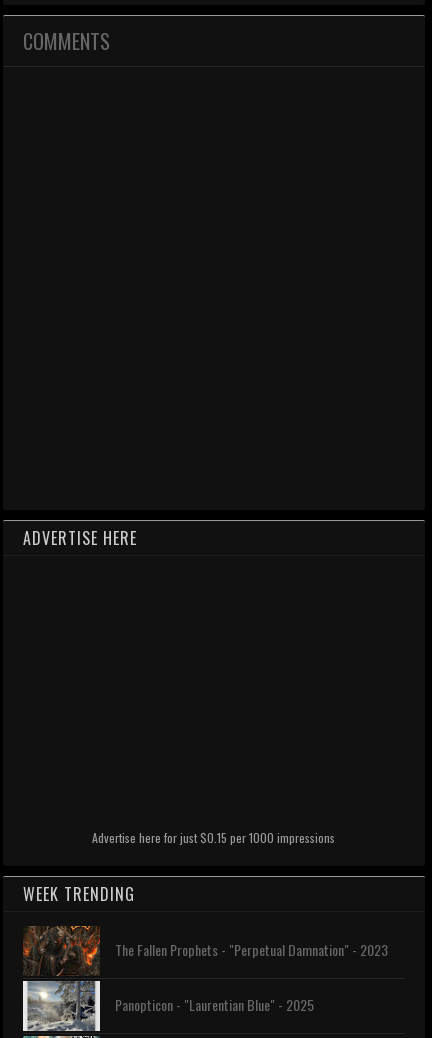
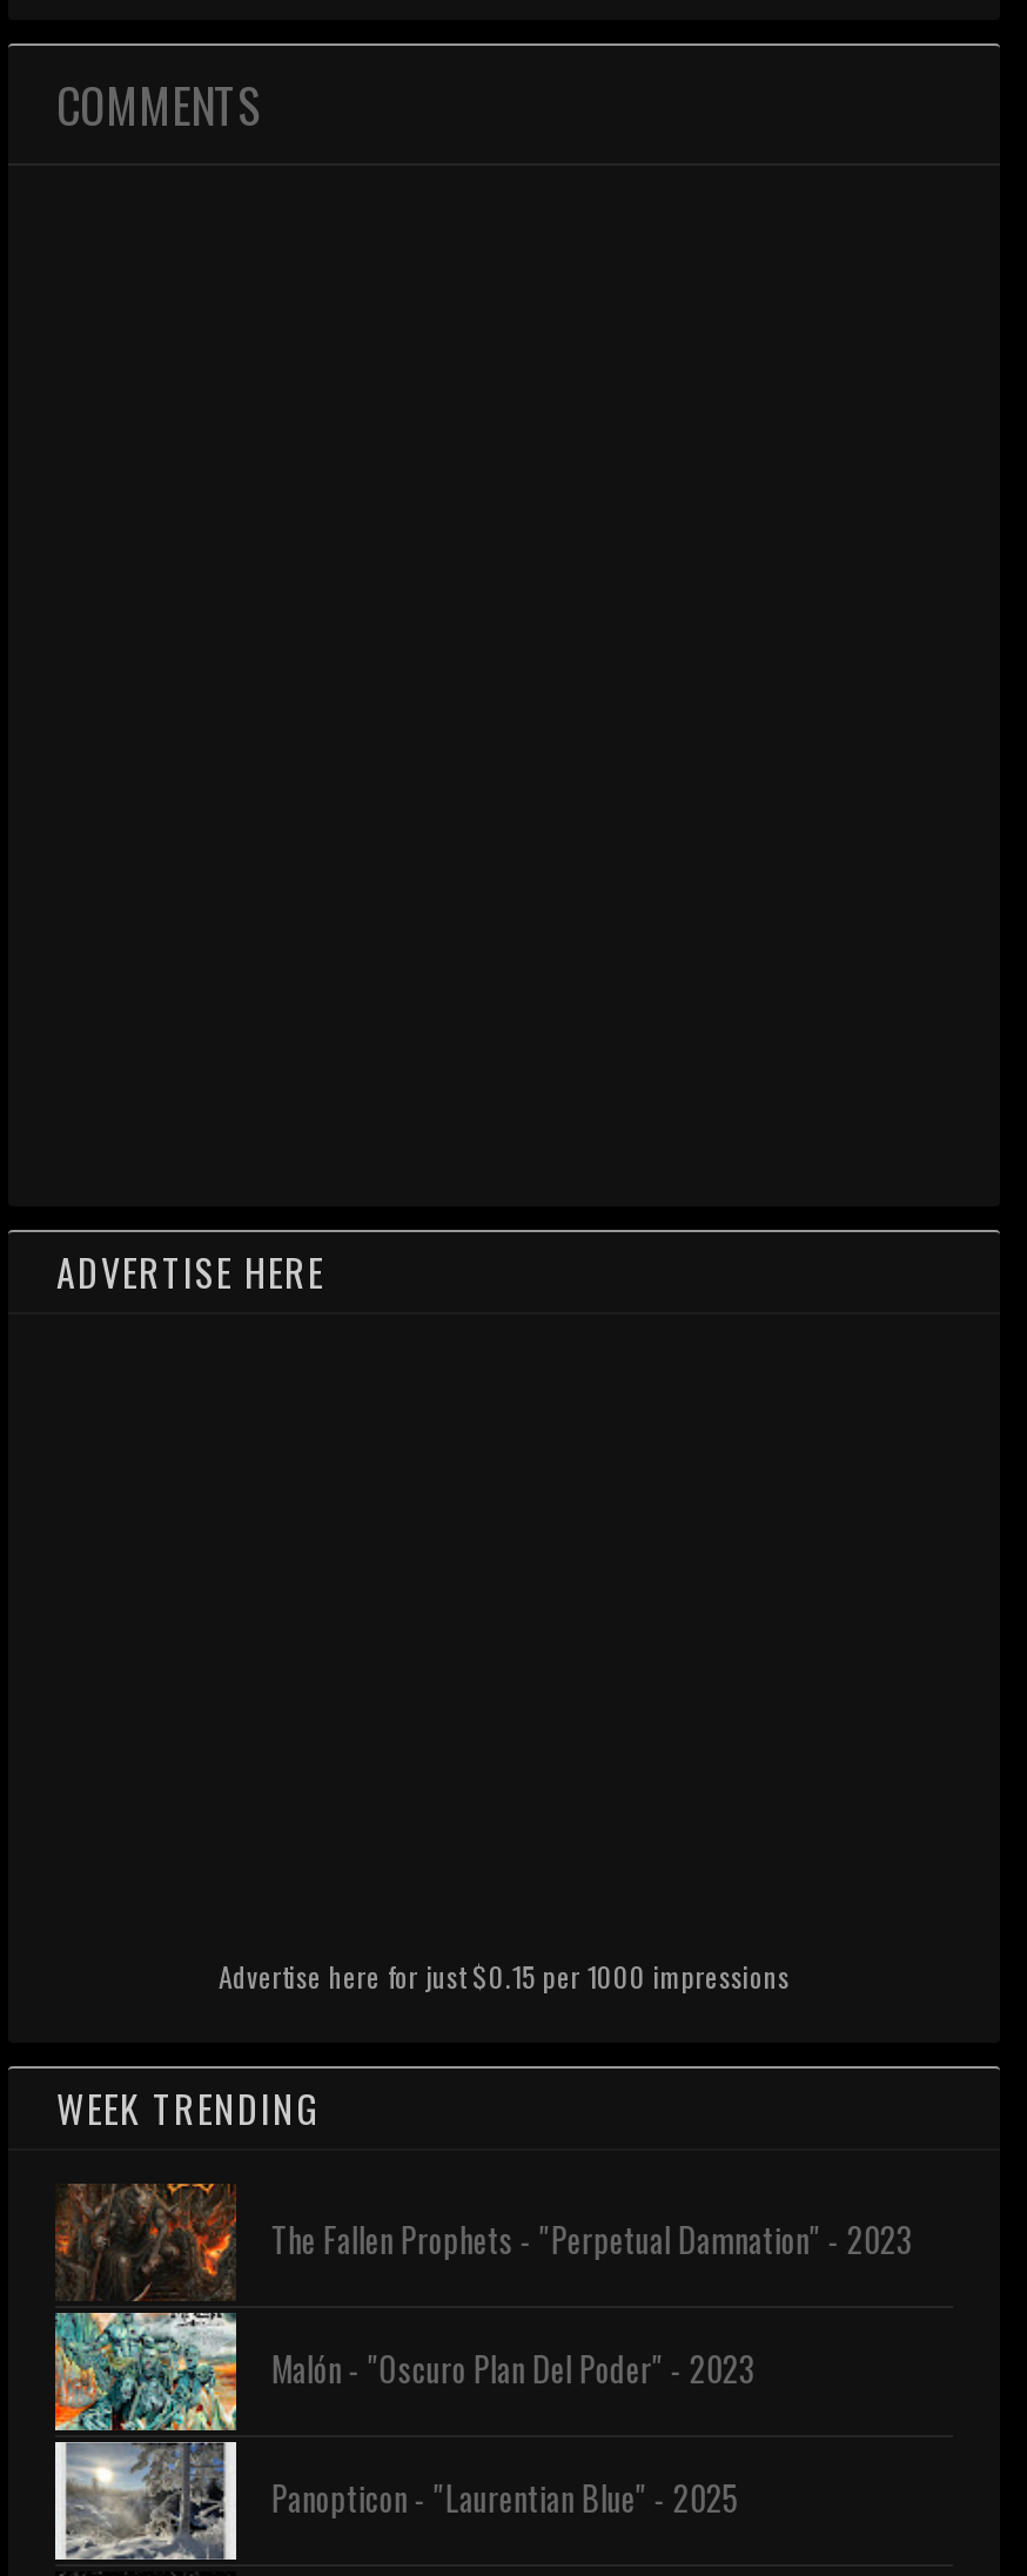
none -> [53,2311,755,2433] [image] | Malón - "Oscuro Plan Del Poder" - 2023

